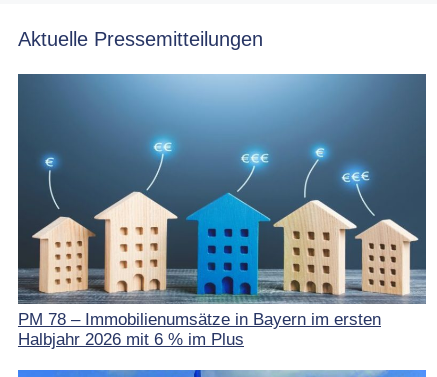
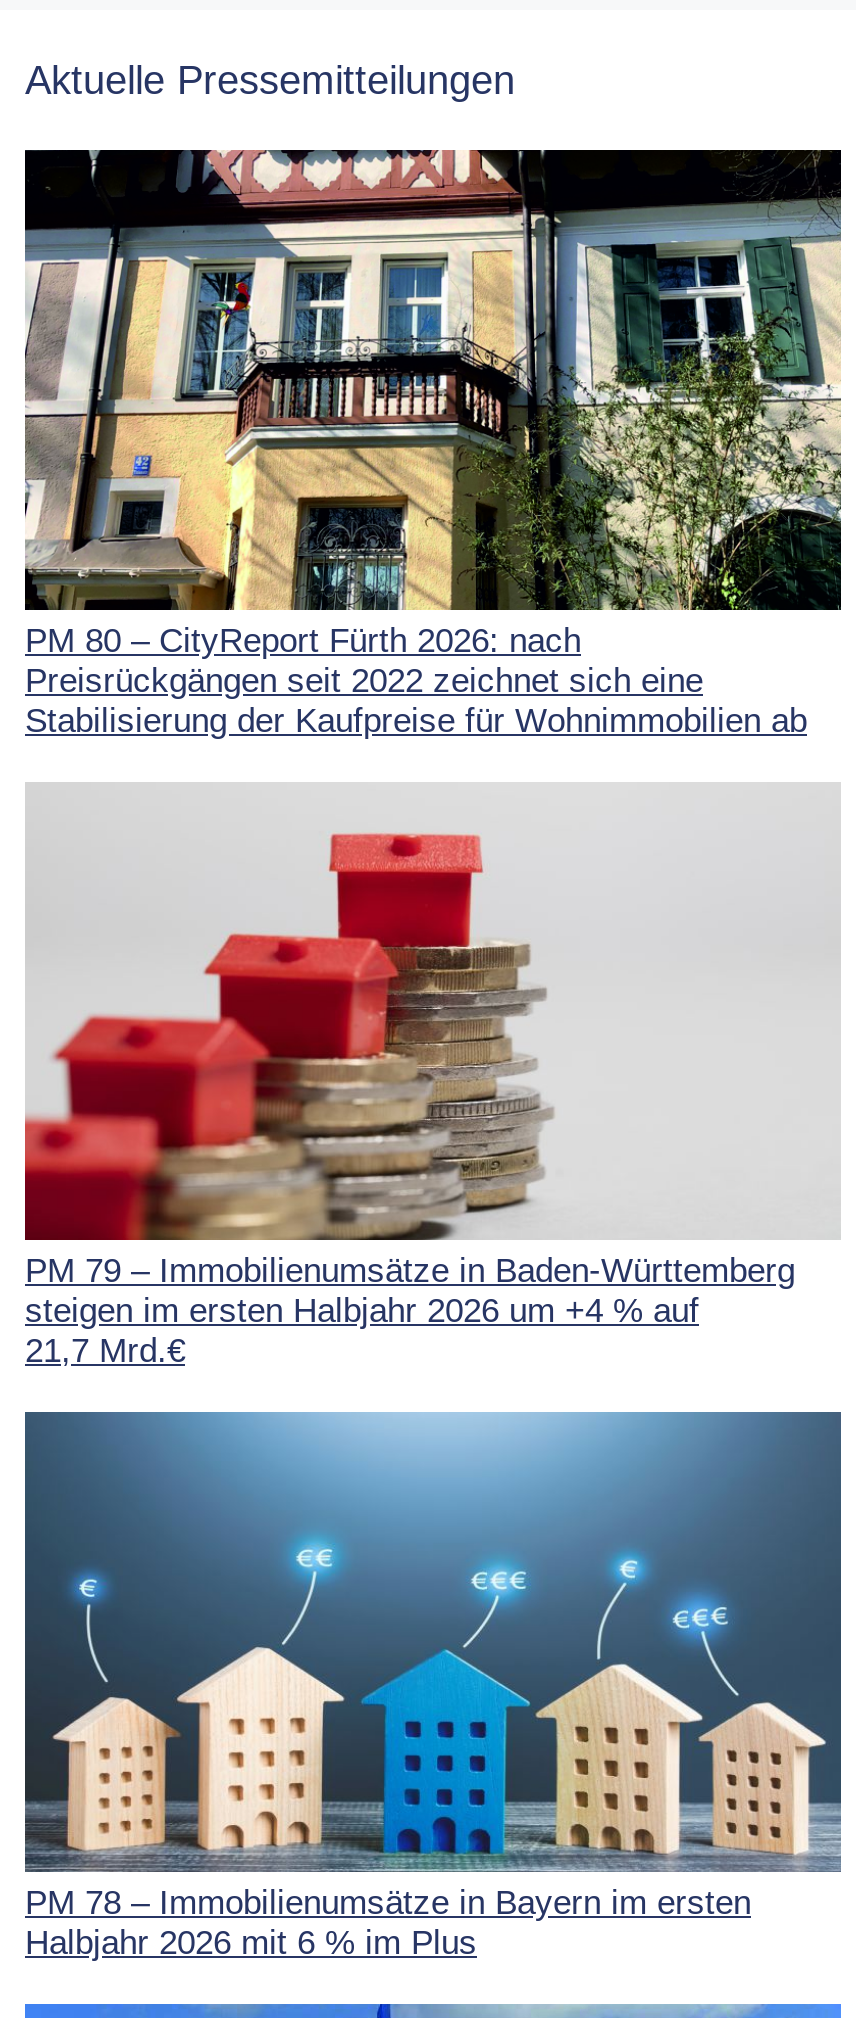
none -> [23,148,843,739] [image] | PM 80 – CityReport Fürth 2026: nach | Preisrückgängen seit 2022 zeichnet sich eine | Stabilisierung der Kaufpreise für Wohnimmobilien ab
none -> [23,784,839,1370] [image] | PM 79 – Immobilienumsätze in Baden-Württemberg | steigen im ersten Halbjahr 2026 um +4 % auf | 21,7 Mrd.€

